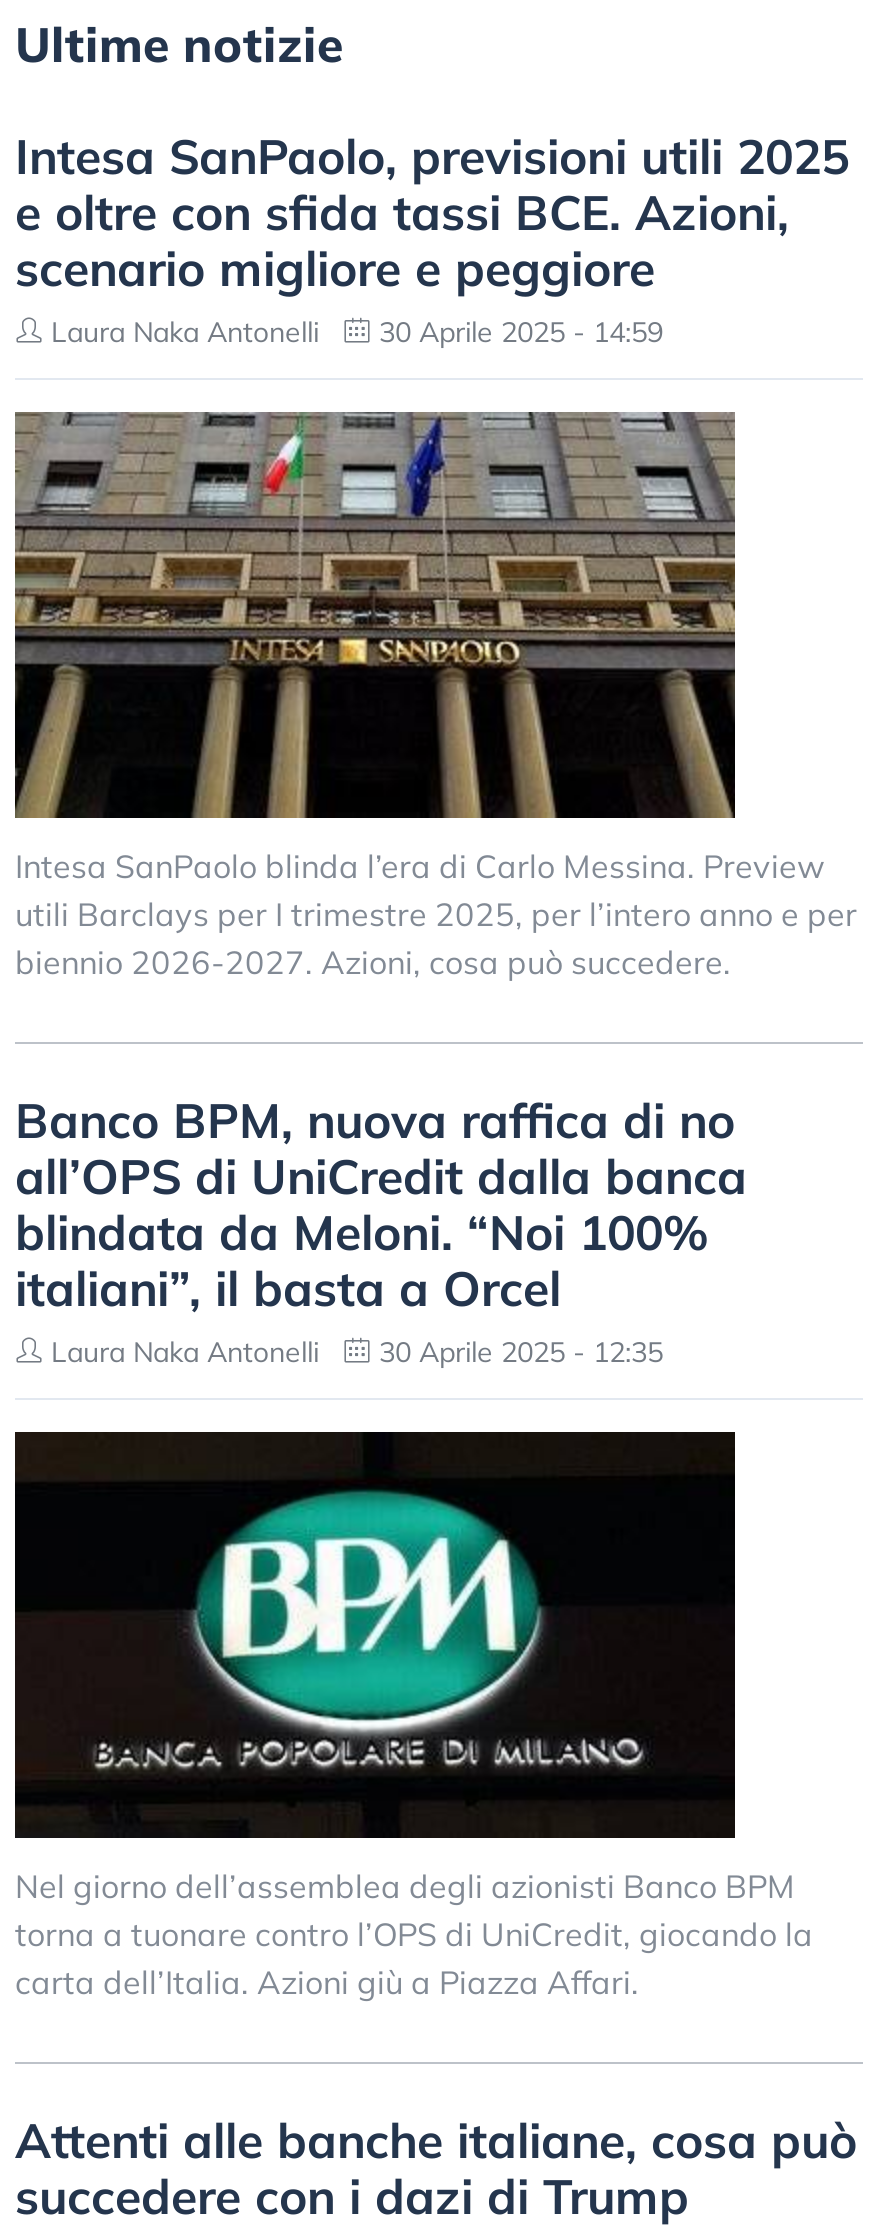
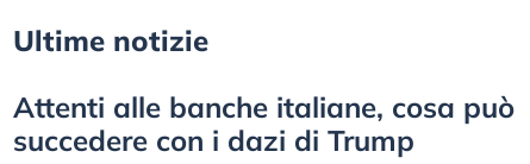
[15,126,849,350] Intesa SanPaolo, previsioni utili 2025 | e oltre con sfida tassi BCE. Azioni, | scenario migliore e peggiore | Laura Naka Antonelli | 30 Aprile 2025 - 14:59 -> none
[13,410,857,1370] [image] | Intesa SanPaolo blinda l’era di Carlo Messina. Preview | utili Barclays per I trimestre 2025, per l’intero anno e per | biennio 2026-2027. Azioni, cosa può succedere. | Banco BPM, nuova raffica di no | all’OPS di UniCredit dalla banca | blindata da Meloni. “Noi 100% | italiani”, il basta a Orcel | Laura Naka Antonelli | 30 Aprile 2025 - 12:35 -> none
[13,1430,813,2002] [image] | Nel giorno dell’assemblea degli azionisti Banco BPM | torna a tuonare contro l’OPS di UniCredit, giocando la | carta dell’Italia. Azioni giù a Piazza Affari. -> none

